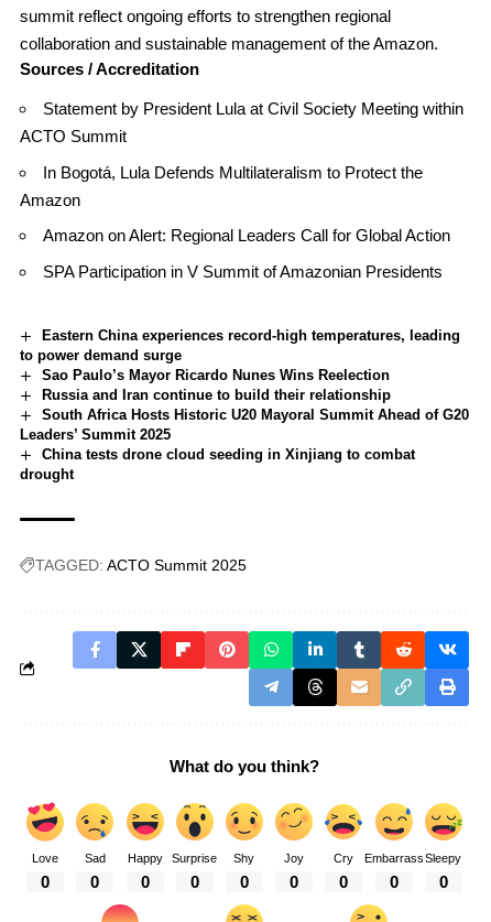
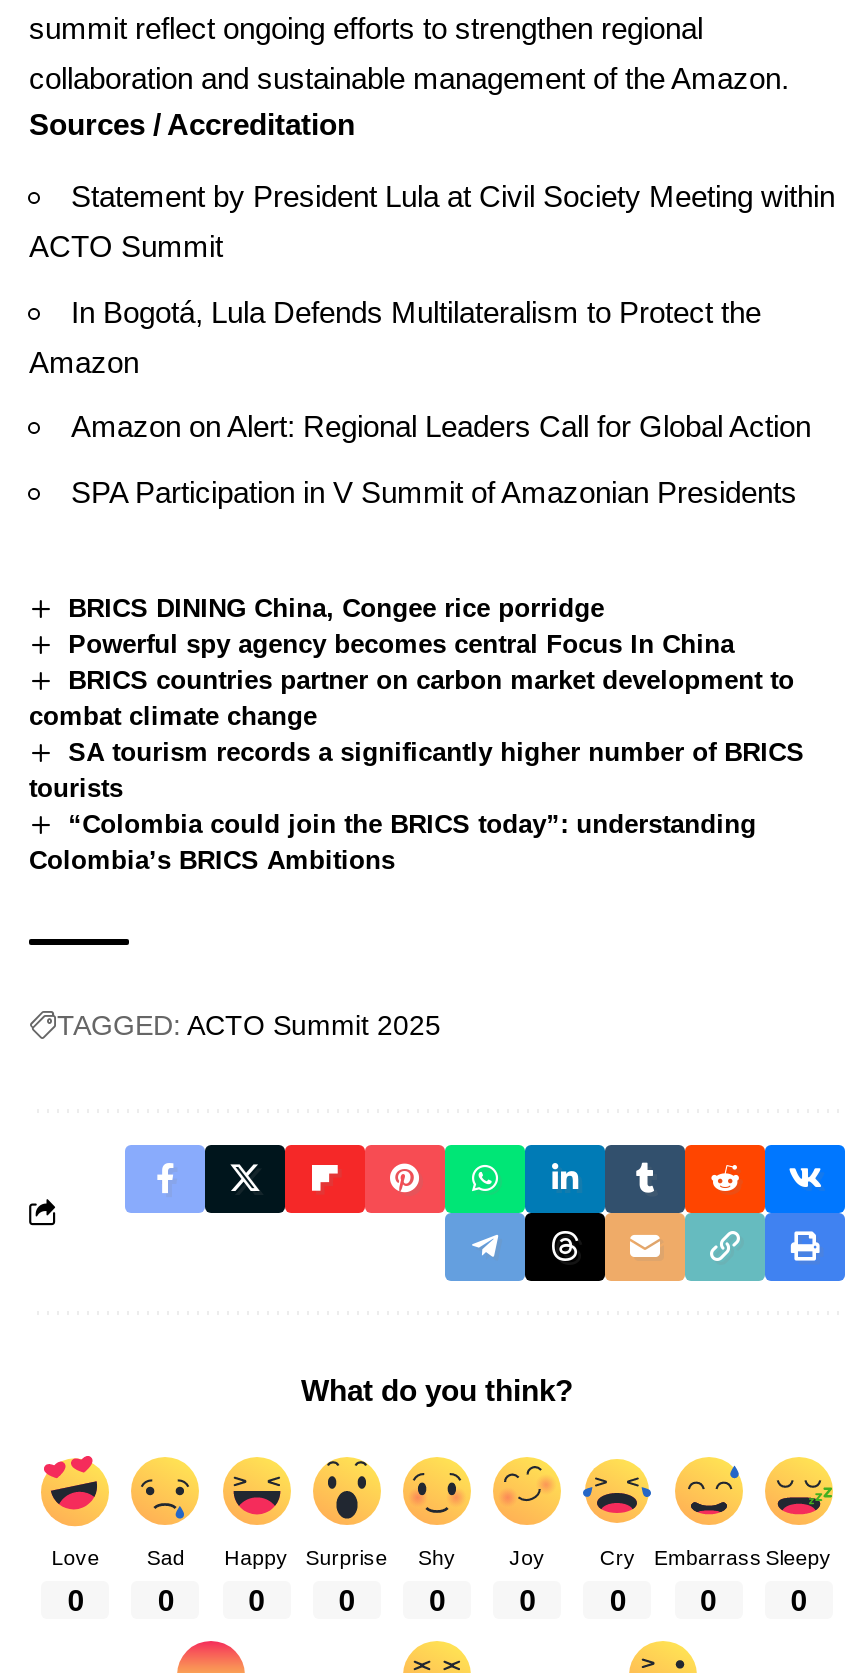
[20,327,469,483] Eastern China experiences record-high temperatures, leading | to power demand surge | Sao Paulo’s Mayor Ricardo Nunes Wins Reelection | Russia and Iran continue to build their relationship | South Africa Hosts Historic U20 Mayoral Summit Ahead of G20 | Leaders’ Summit 2025 | China tests drone cloud seeding in Xinjiang to combat | drought -> [29,593,804,876] BRICS DINING China, Congee rice porridge | Powerful spy agency becomes central Focus In China | BRICS countries partner on carbon market development to | combat climate change | SA tourism records a significantly higher number of BRICS | tourists | “Colombia could join the BRICS today”: understanding | Colombia’s BRICS Ambitions

